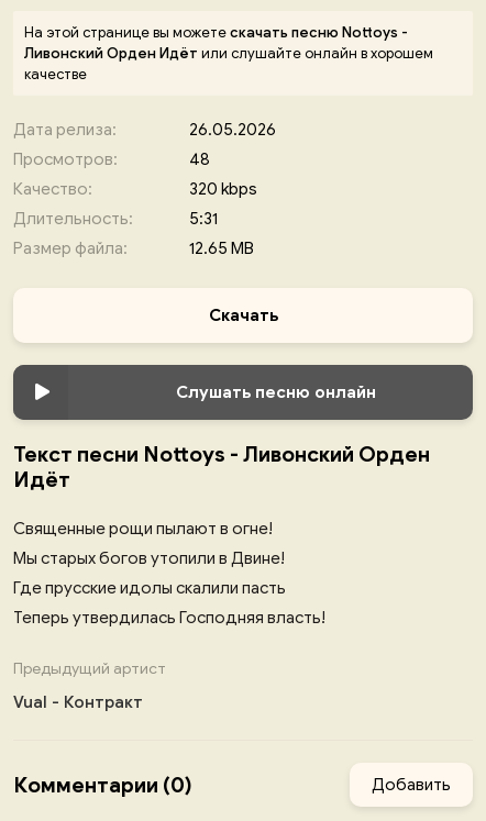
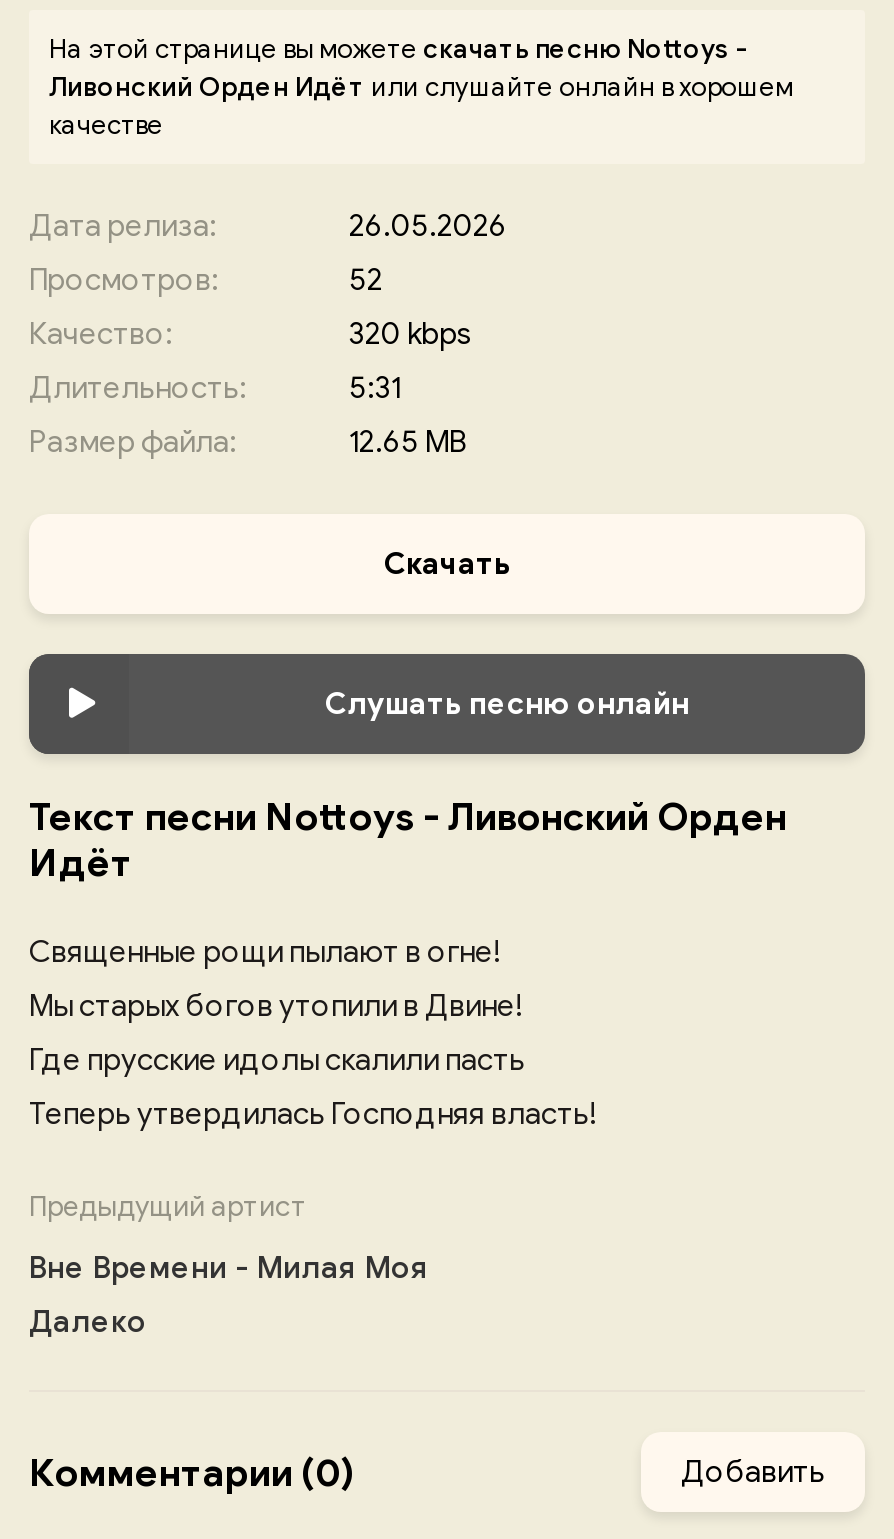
[189,149,210,169] 48 -> [349,262,383,298] 52
[13,692,143,712] Vual - Контракт -> [29,1250,429,1340] Вне Времени - Милая Моя | Далеко

